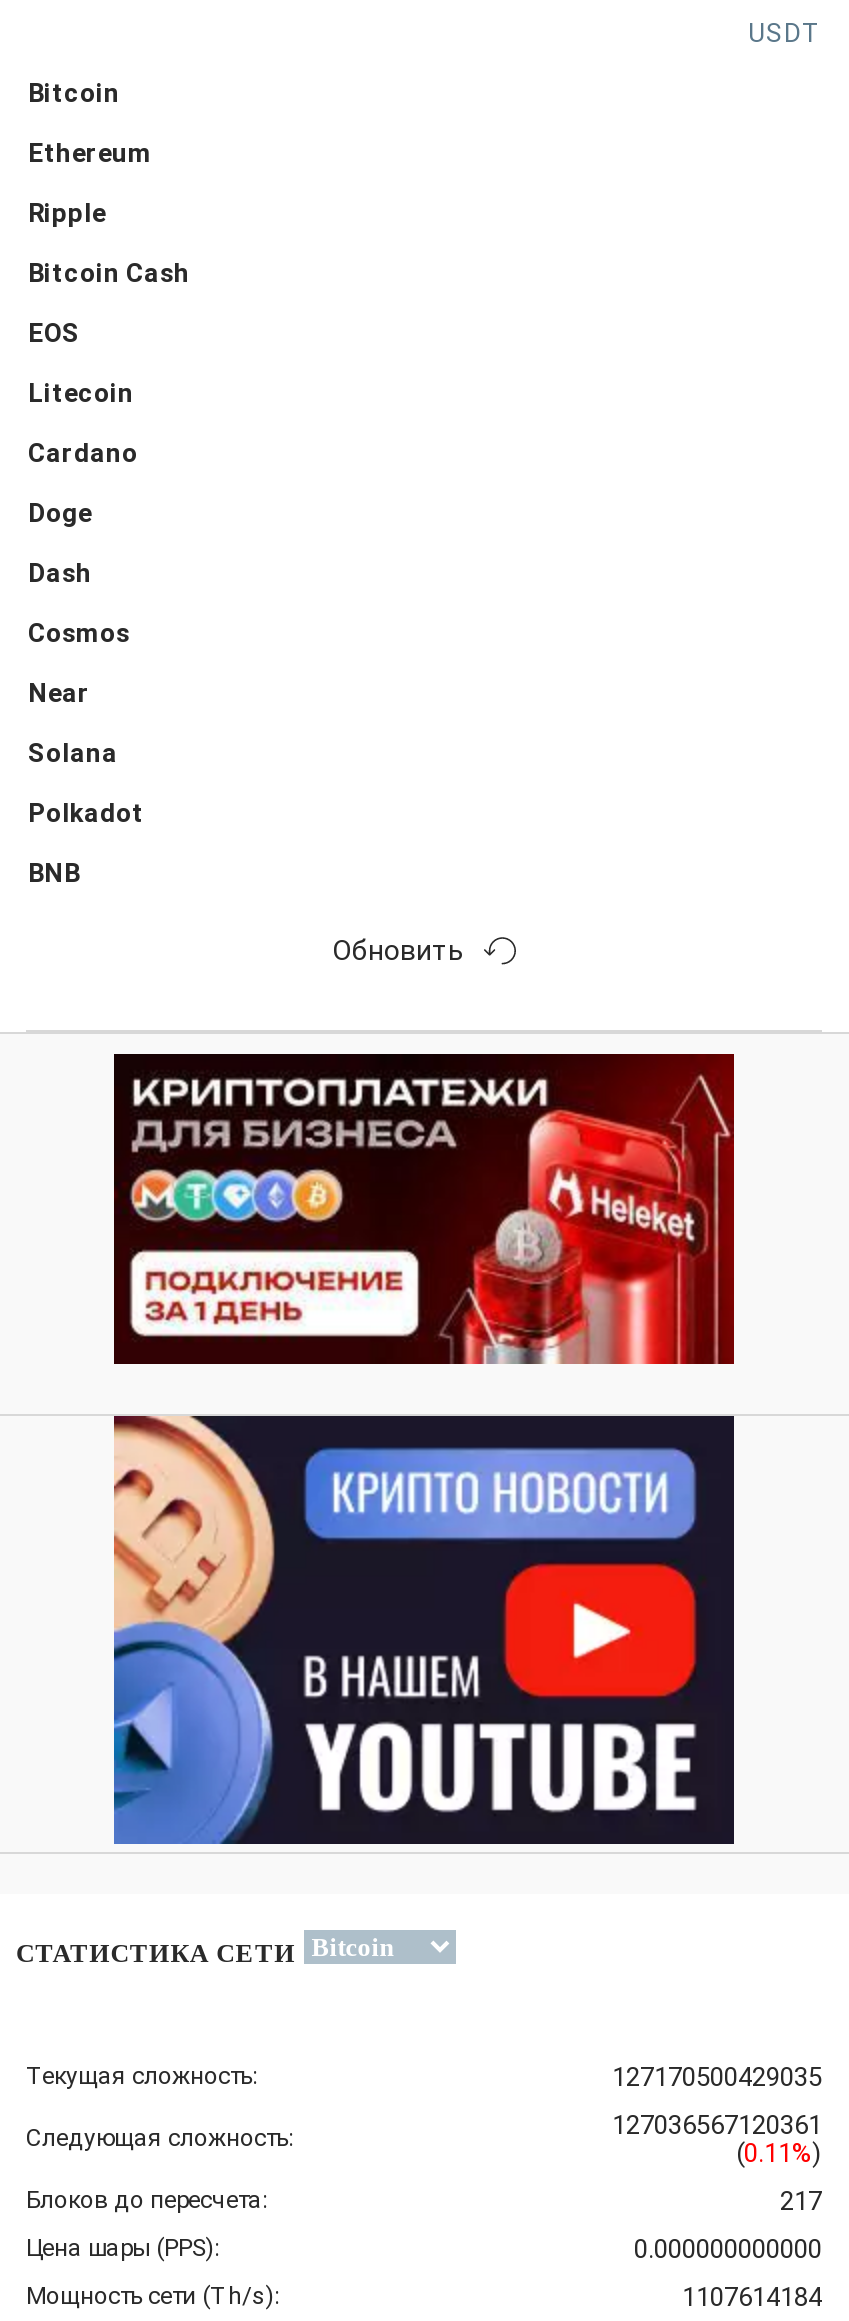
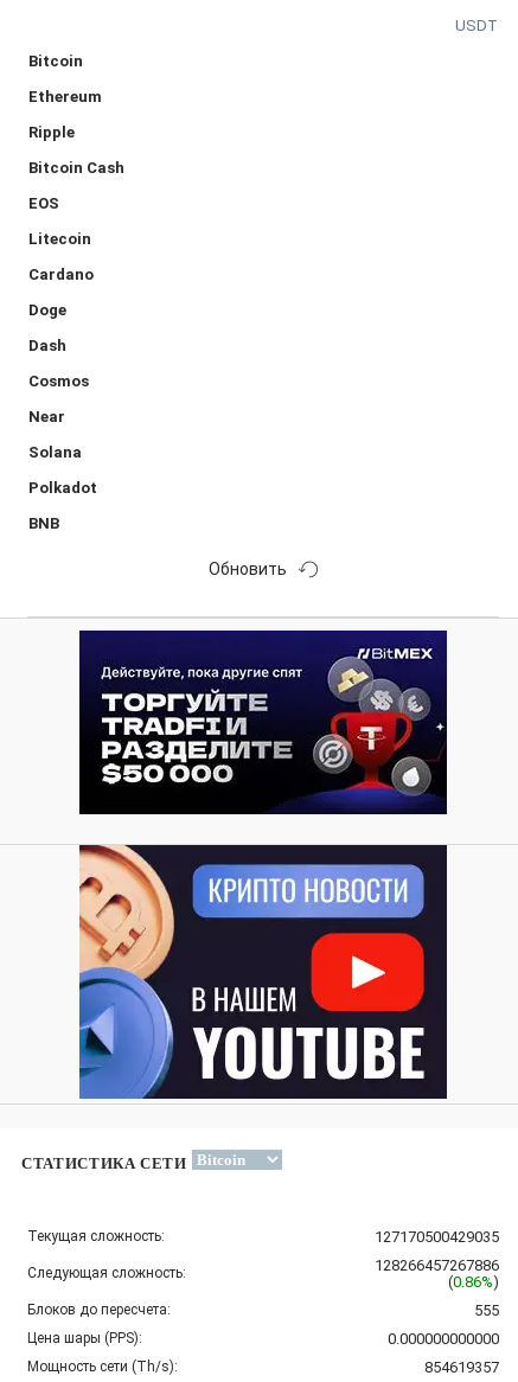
[114,1052,736,1366] [image] -> [79,629,448,815] [image]
[612,2111,822,2141] 127036567120361 -> [375,1257,499,1275] 128266457267886
[736,2139,822,2169] (0.11%) -> [448,1273,499,1291] (0.86%)
[780,2187,822,2217] 217 -> [474,1302,499,1320] 555
[682,2283,822,2313] 1107614184 -> [424,1359,499,1377] 854619357

